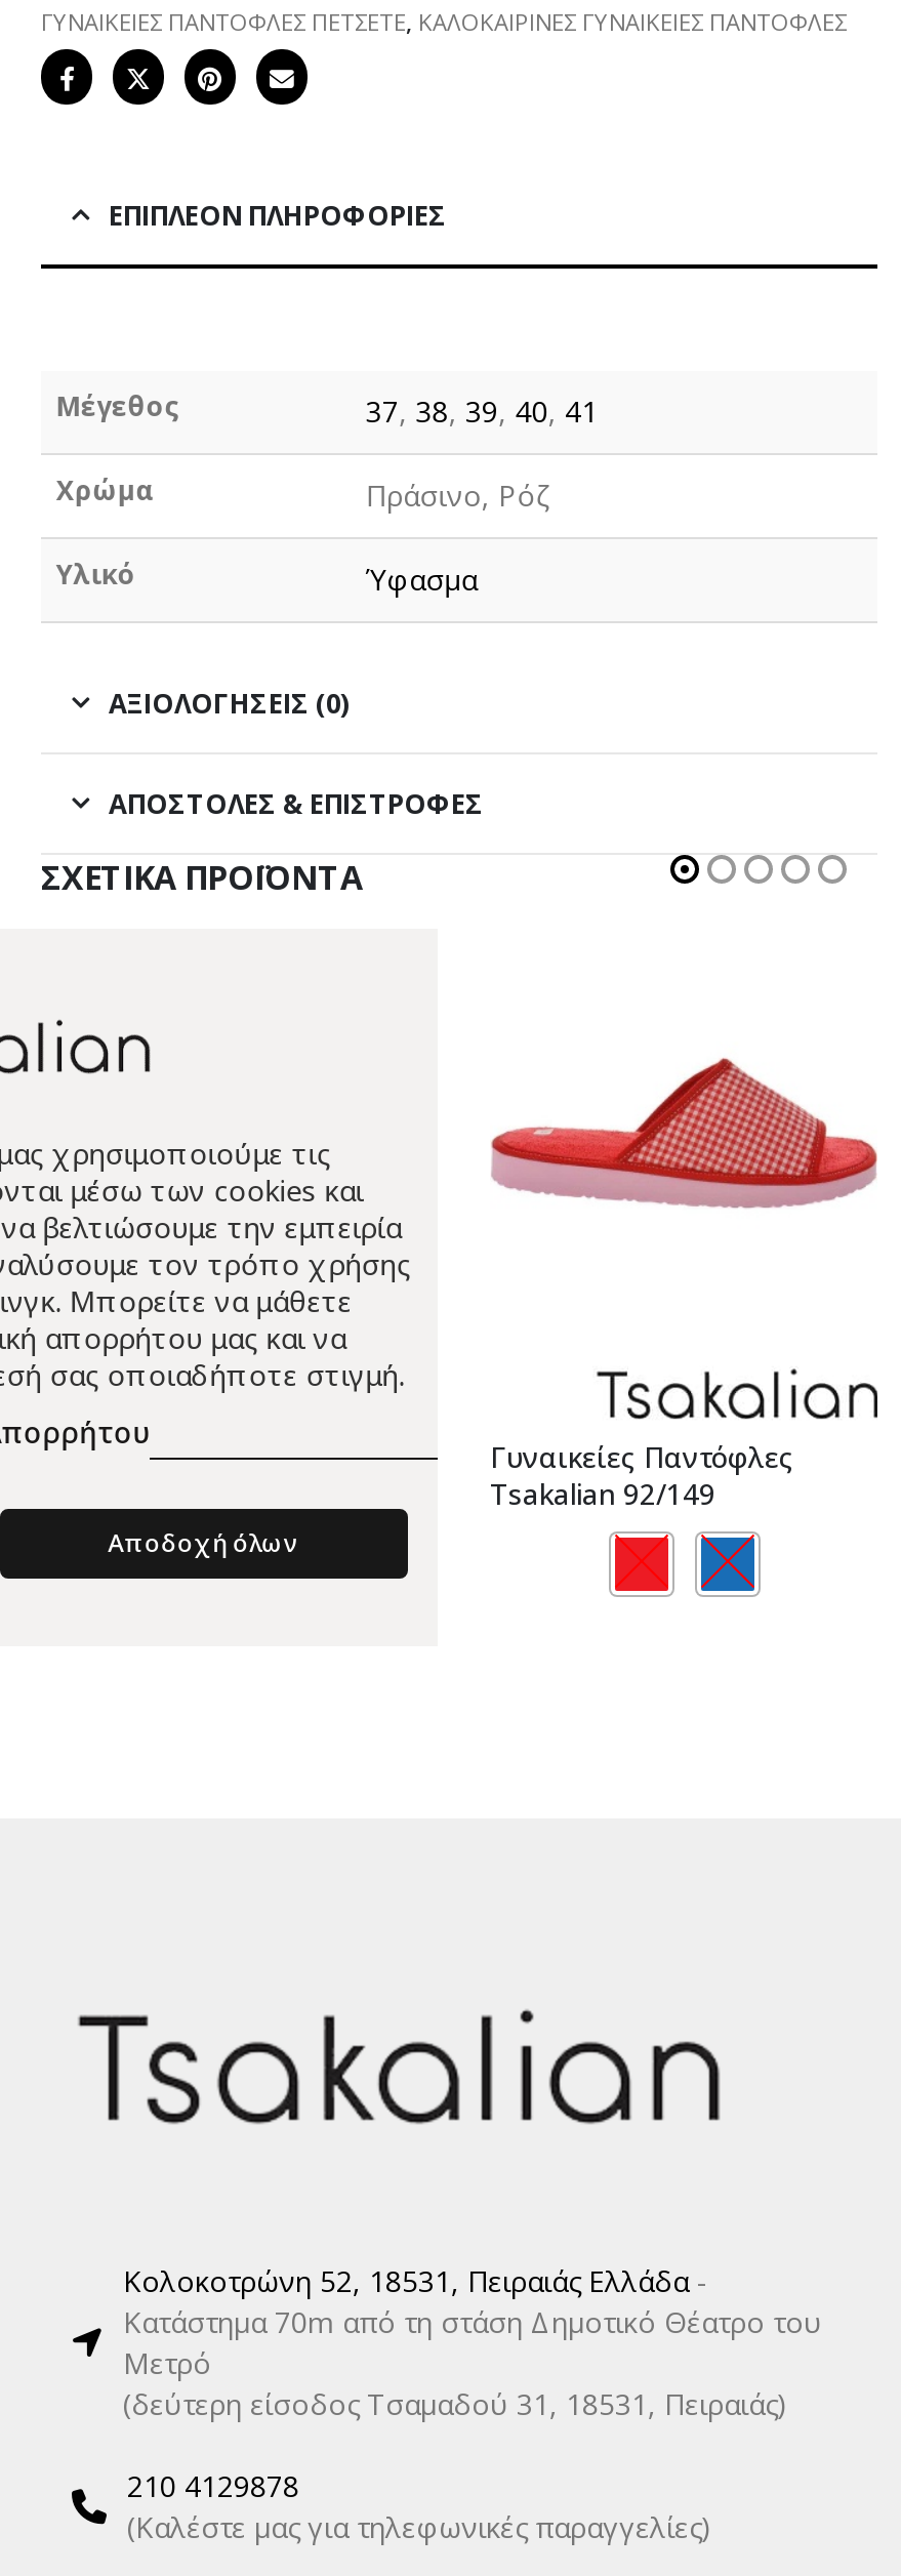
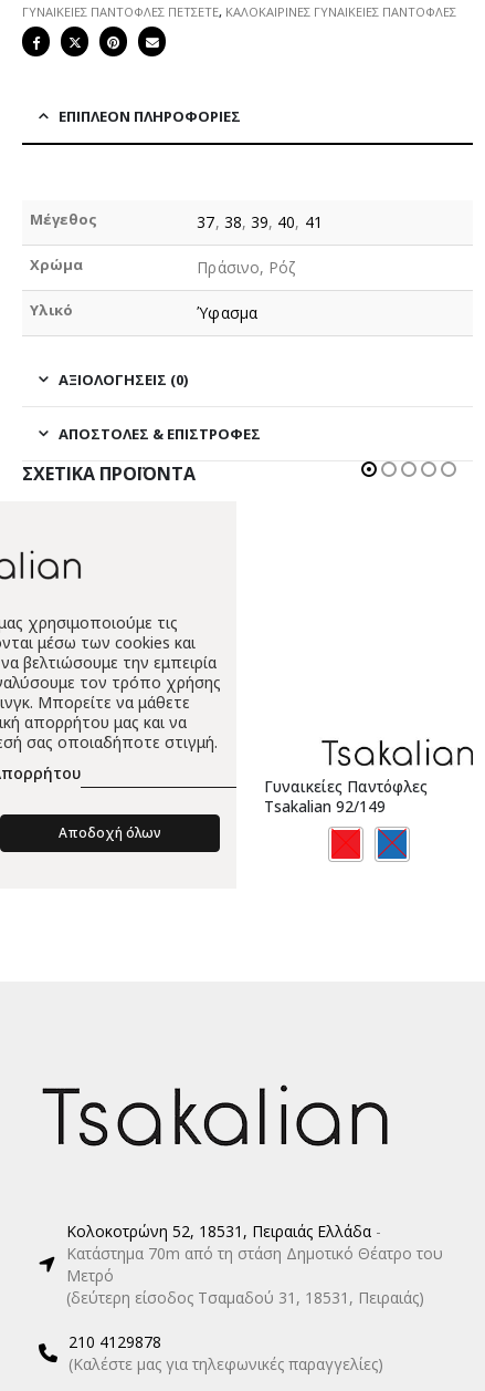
[490,1056,879,1210] [image] -> none

